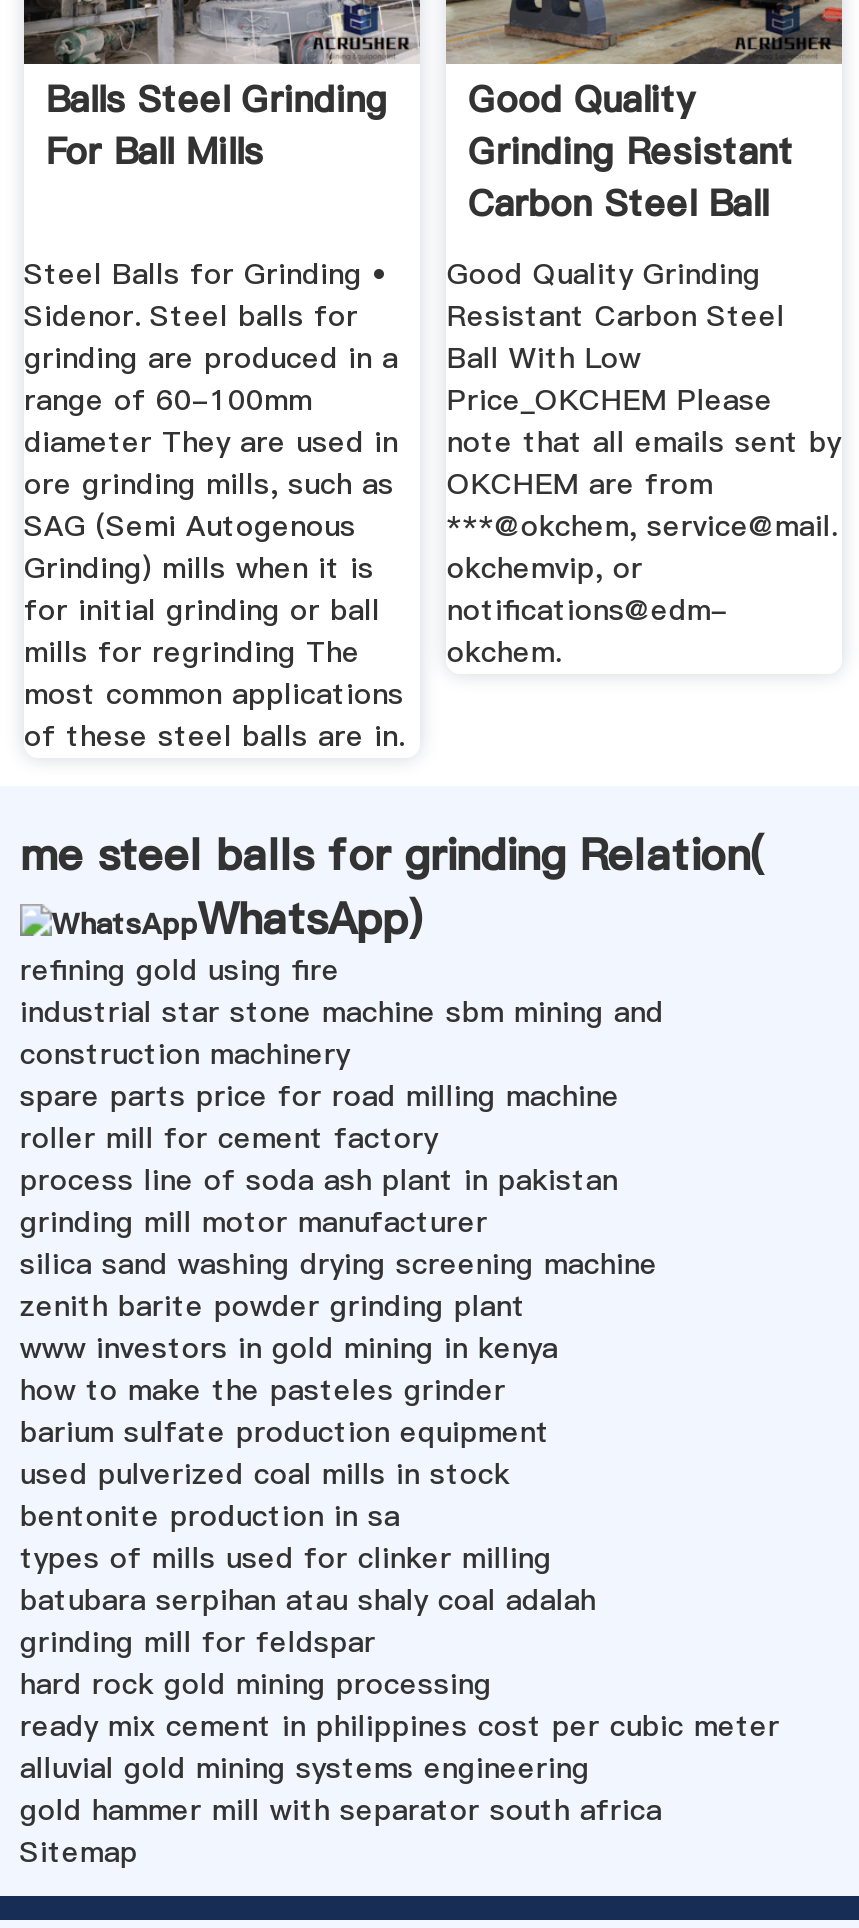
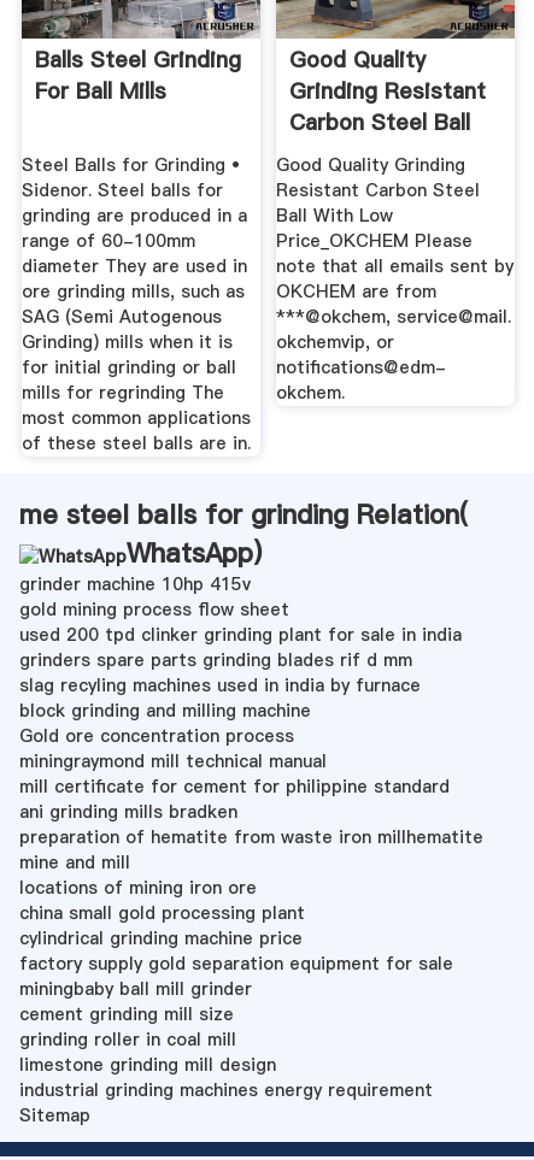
[20,949,780,1829] refining gold using fire | industrial star stone machine sbm mining and | construction machinery | spare parts price for road milling machine | roller mill for cement factory | process line of soda ash plant in pakistan | grinding mill motor manufacturer | silica sand washing drying screening machine | zenith barite powder grinding plant | www investors in gold mining in kenya | how to make the pasteles grinder | barium sulfate production equipment | used pulverized coal mills in stock | bentonite production in sa | types of mills used for clinker milling | batubara serpihan atau shaly coal adalah | grinding mill for feldspar | hard rock gold mining processing | ready mix cement in philippines cost per cubic meter | alluvial gold mining systems engineering | gold hammer mill with separator south africa -> [19,572,483,1102] grinder machine 10hp 415v | gold mining process flow sheet | used 200 tpd clinker grinding plant for sale in india | grinders spare parts grinding blades rif d mm | slag recyling machines used in india by furnace | block grinding and milling machine | Gold ore concentration process | miningraymond mill technical manual | mill certificate for cement for philippine standard | ani grinding mills bradken | preparation of hematite from waste iron millhematite | mine and mill | locations of mining iron ore | china small gold processing plant | cylindrical grinding machine price | factory supply gold separation equipment for sale | miningbaby ball mill grinder | cement grinding mill size | grinding roller in coal mill | limestone grinding mill design | industrial grinding machines energy requirement

